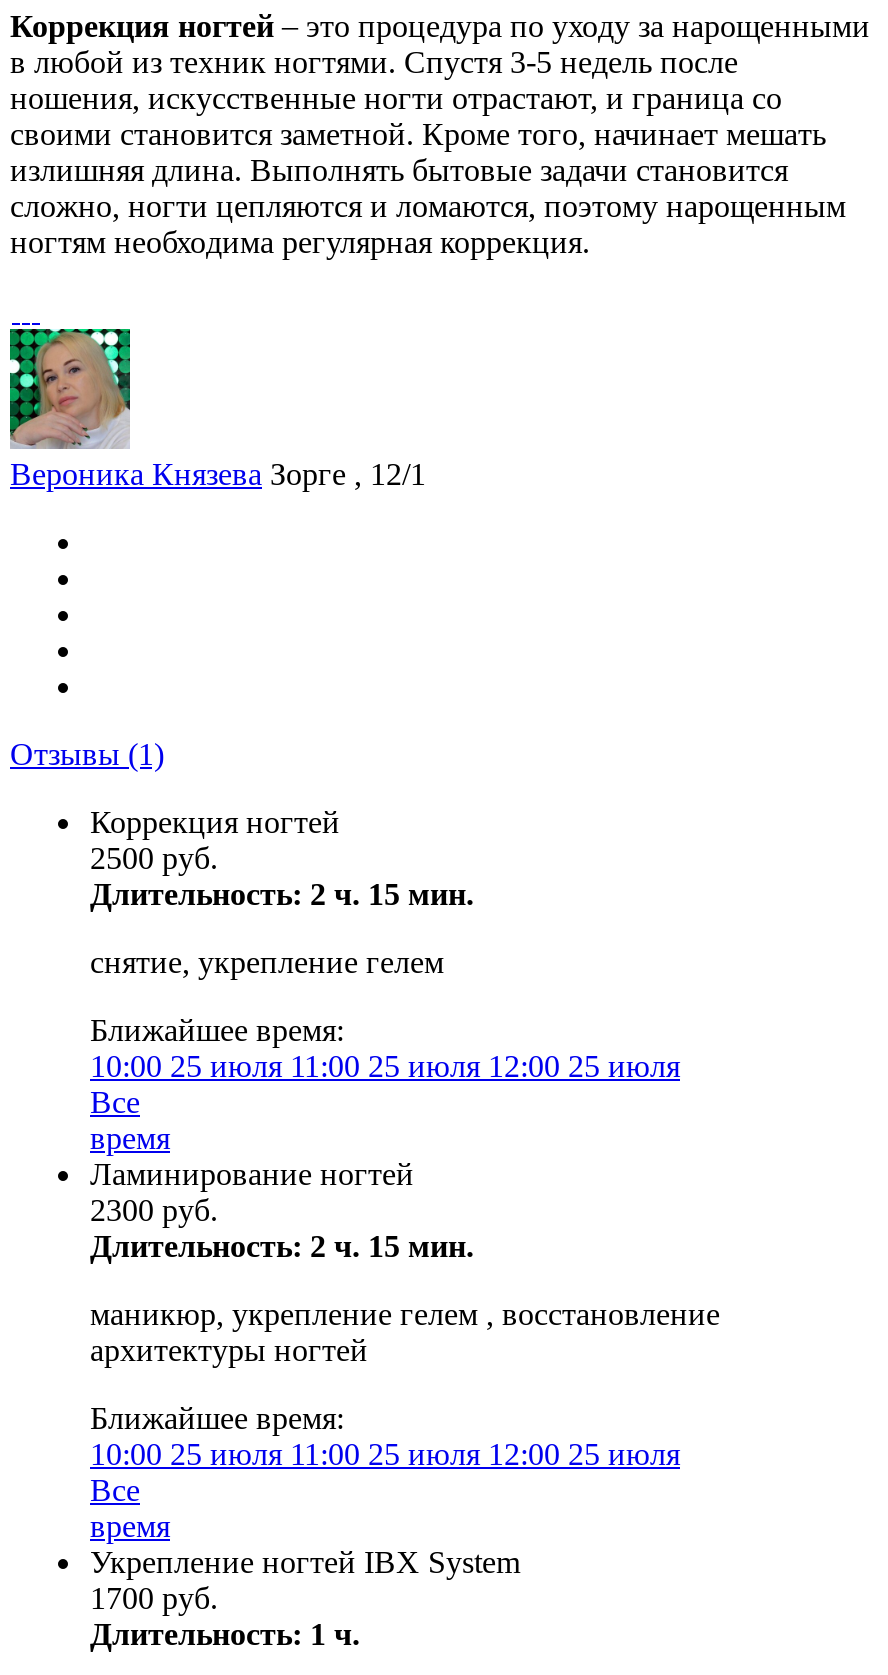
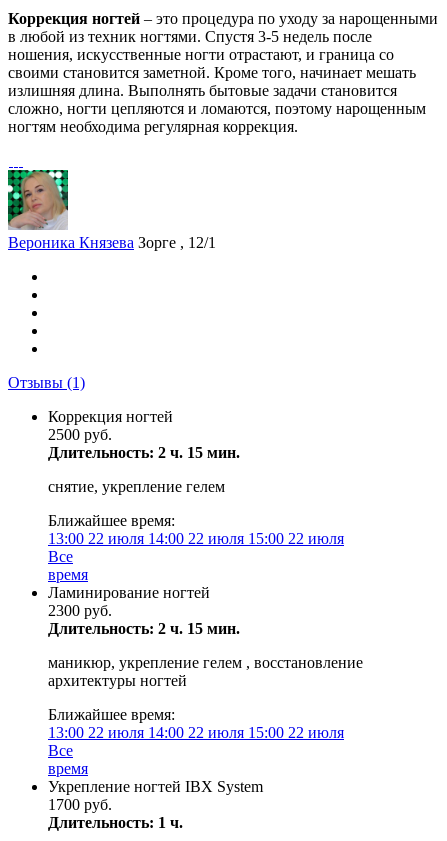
[90,1049,680,1083] 10:00 25 июля 11:00 25 июля 12:00 25 июля -> [48,530,344,547] 13:00 22 июля 14:00 22 июля 15:00 22 июля
[90,1437,680,1471] 10:00 25 июля 11:00 25 июля 12:00 25 июля -> [48,724,344,741] 13:00 22 июля 14:00 22 июля 15:00 22 июля

